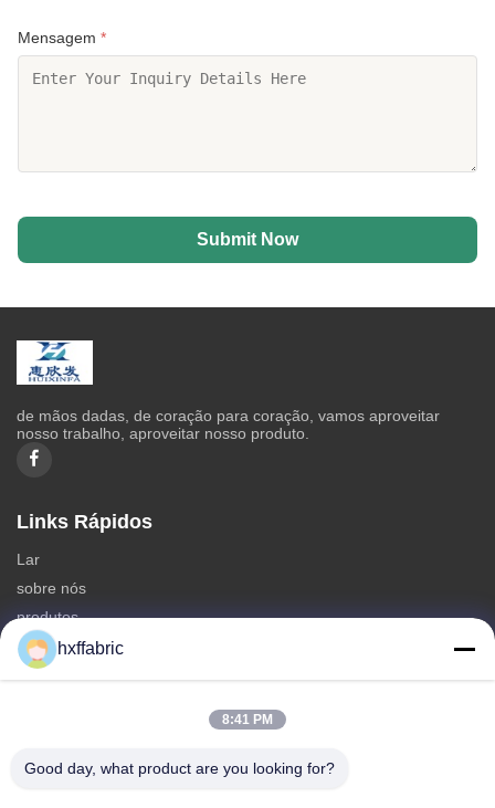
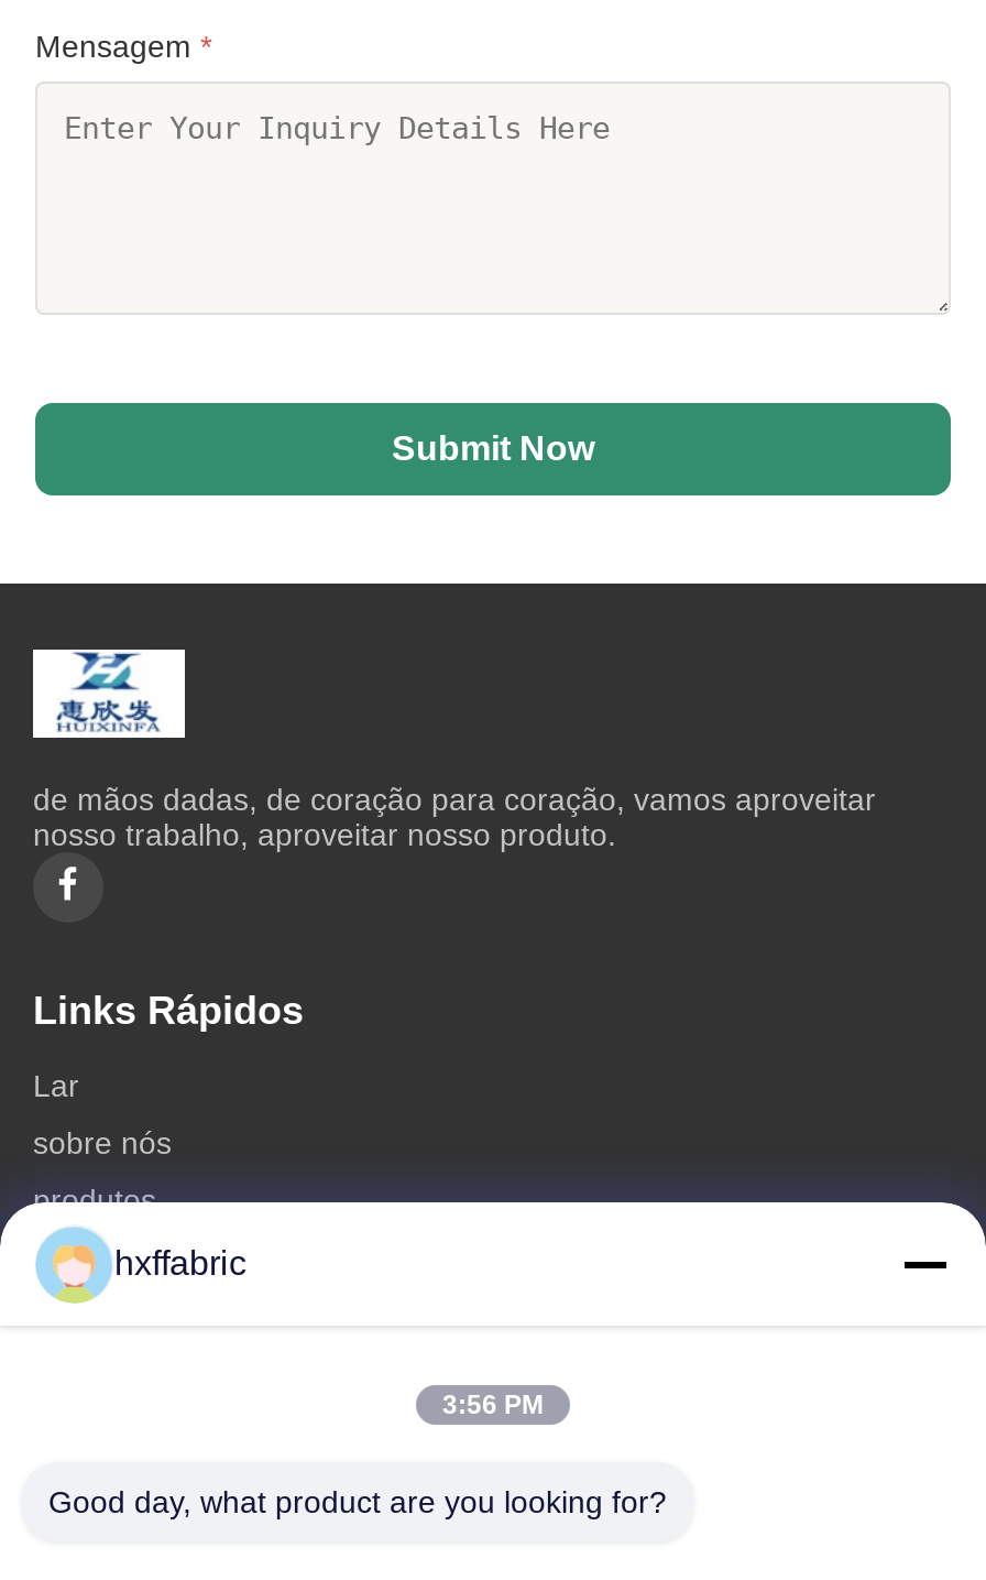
[222,712,273,727] 8:41 PM -> [442,1390,544,1420] 3:56 PM

